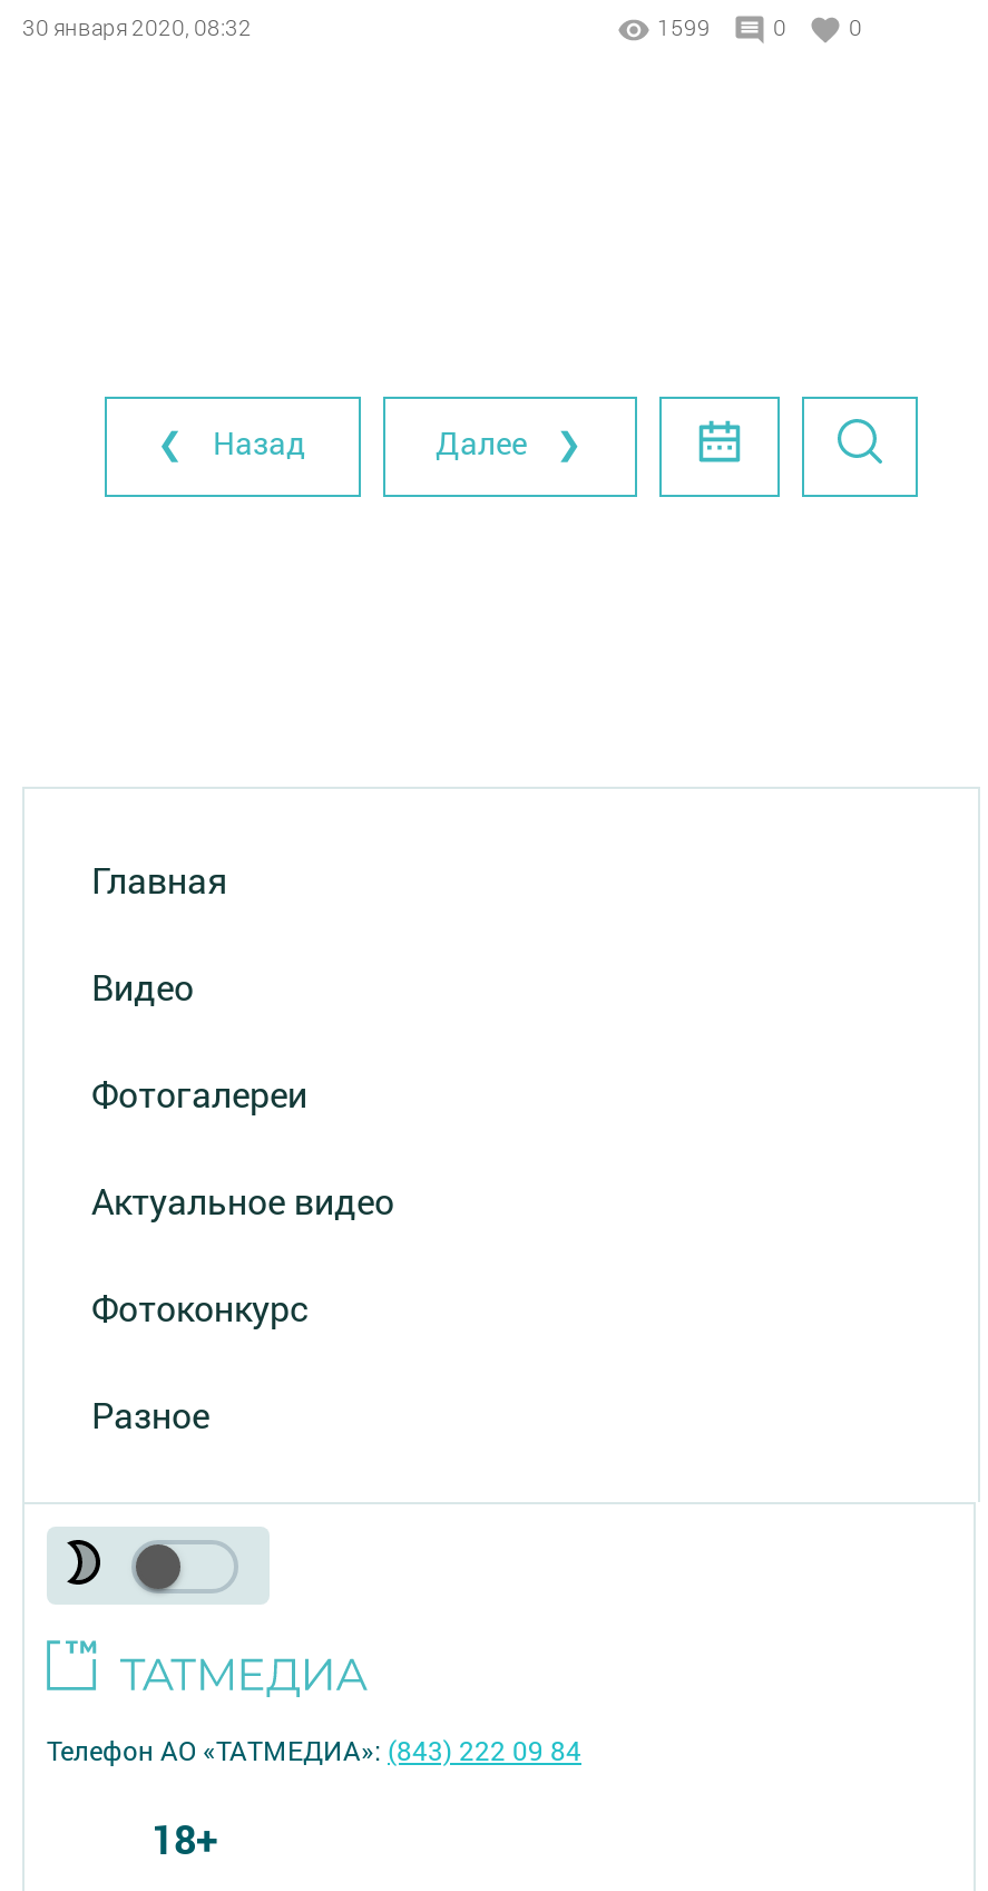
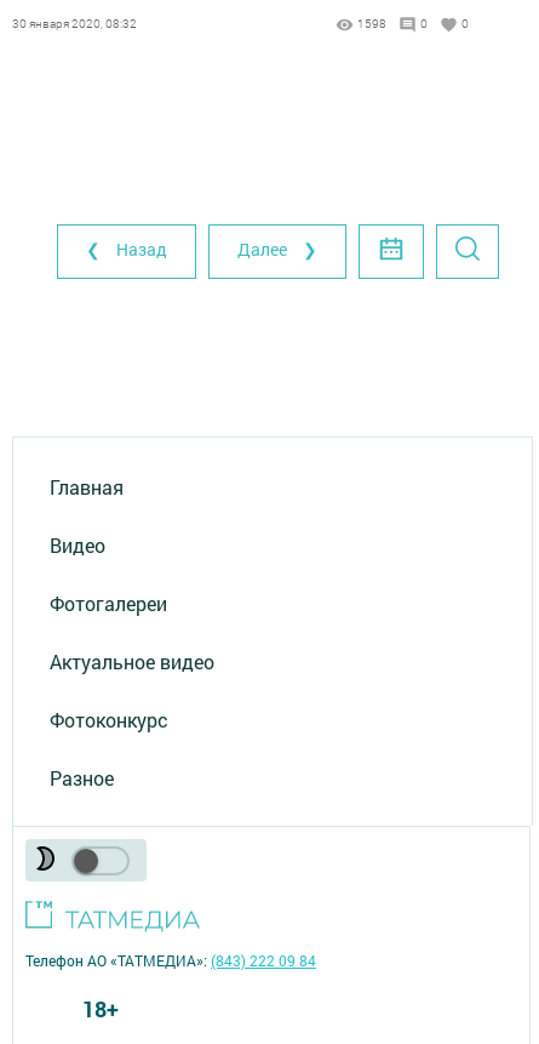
[657,14,711,43] 1599 -> [357,16,386,32] 1598

